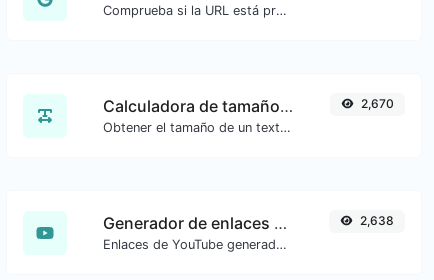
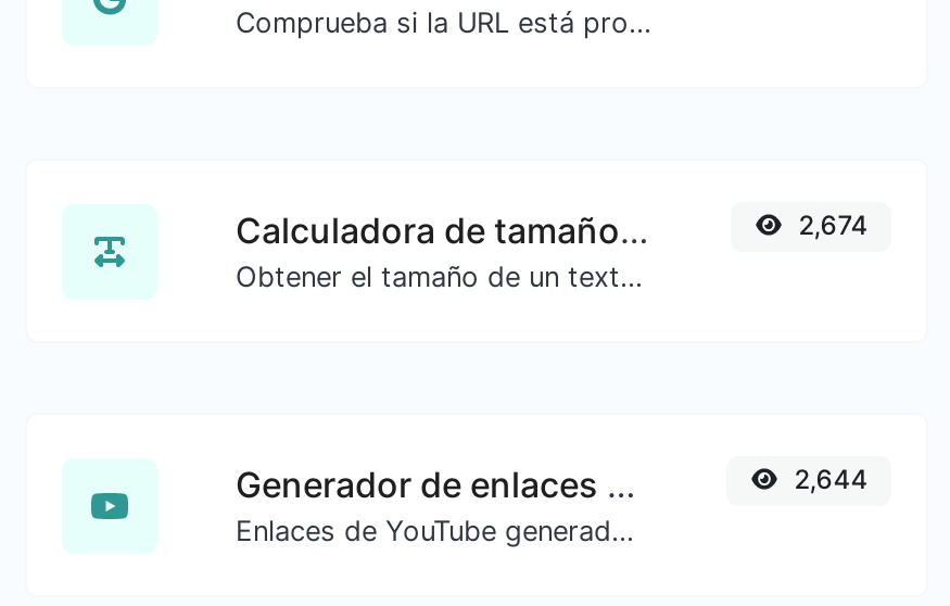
[358,96,394,111] 2,670 -> [792,209,868,242] 2,674
[357,213,394,228] 2,638 -> [788,463,868,496] 2,644

